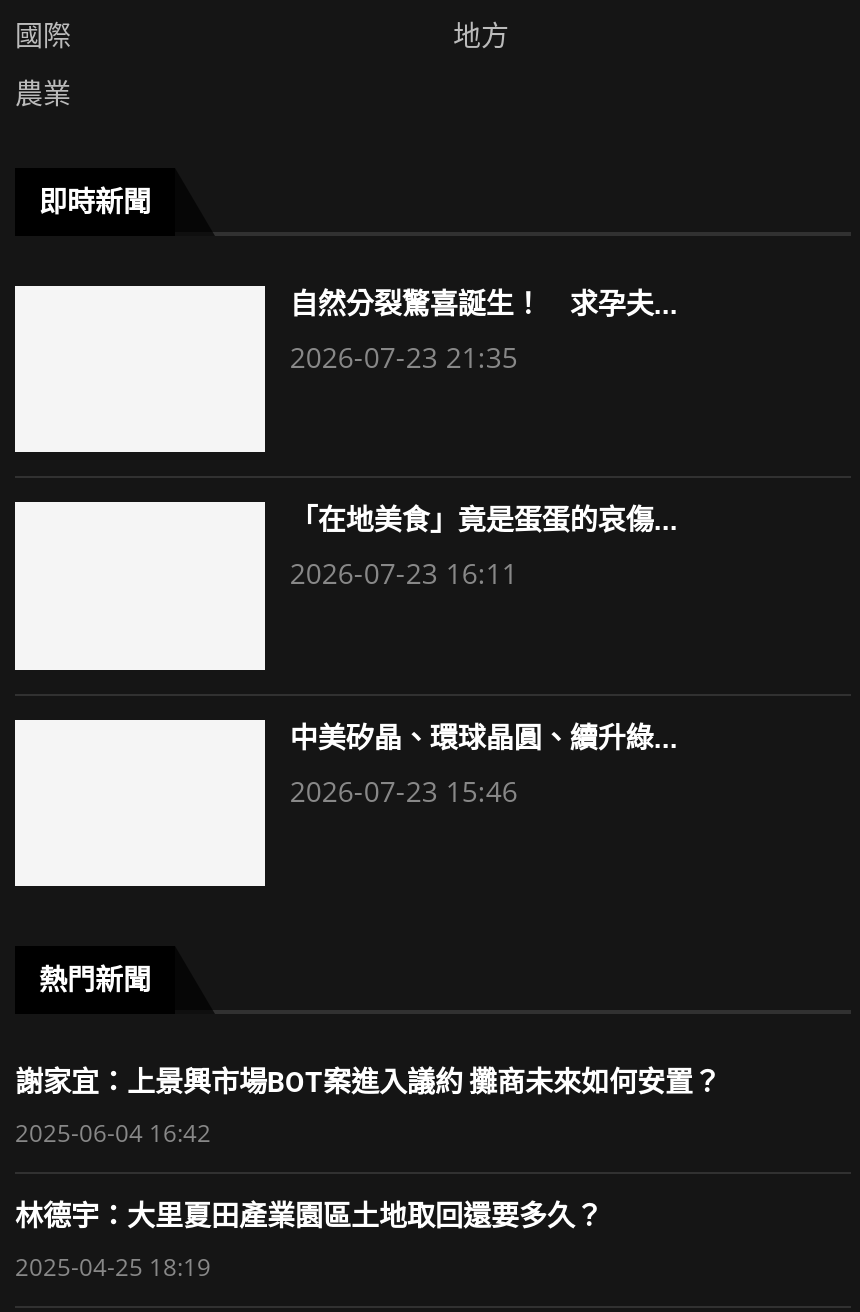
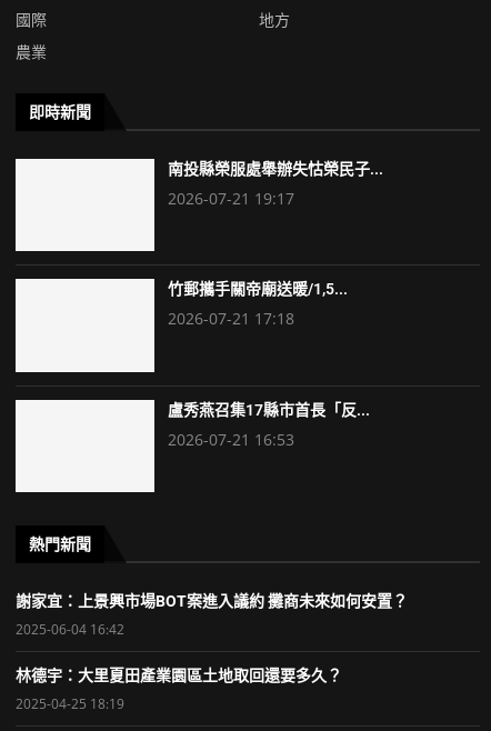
[290,287,678,319] 自然分裂驚喜誕生！ 求孕夫... -> [168,160,384,177] 南投縣榮服處舉辦失怙榮民子...
[290,337,518,375] 2026-07-23 21:35 -> [168,187,295,209] 2026-07-21 19:17
[290,505,678,537] 「在地美食」竟是蛋蛋的哀傷... -> [168,280,348,298] 竹郵攜手關帝廟送暖/1,5...
[290,555,518,593] 2026-07-23 16:11 -> [168,308,295,329] 2026-07-21 17:18
[290,722,678,754] 中美矽晶、環球晶圓、續升綠... -> [168,401,370,419] 盧秀燕召集17縣市首長「反...
[290,772,518,810] 2026-07-23 15:46 -> [168,429,295,450] 2026-07-21 16:53

